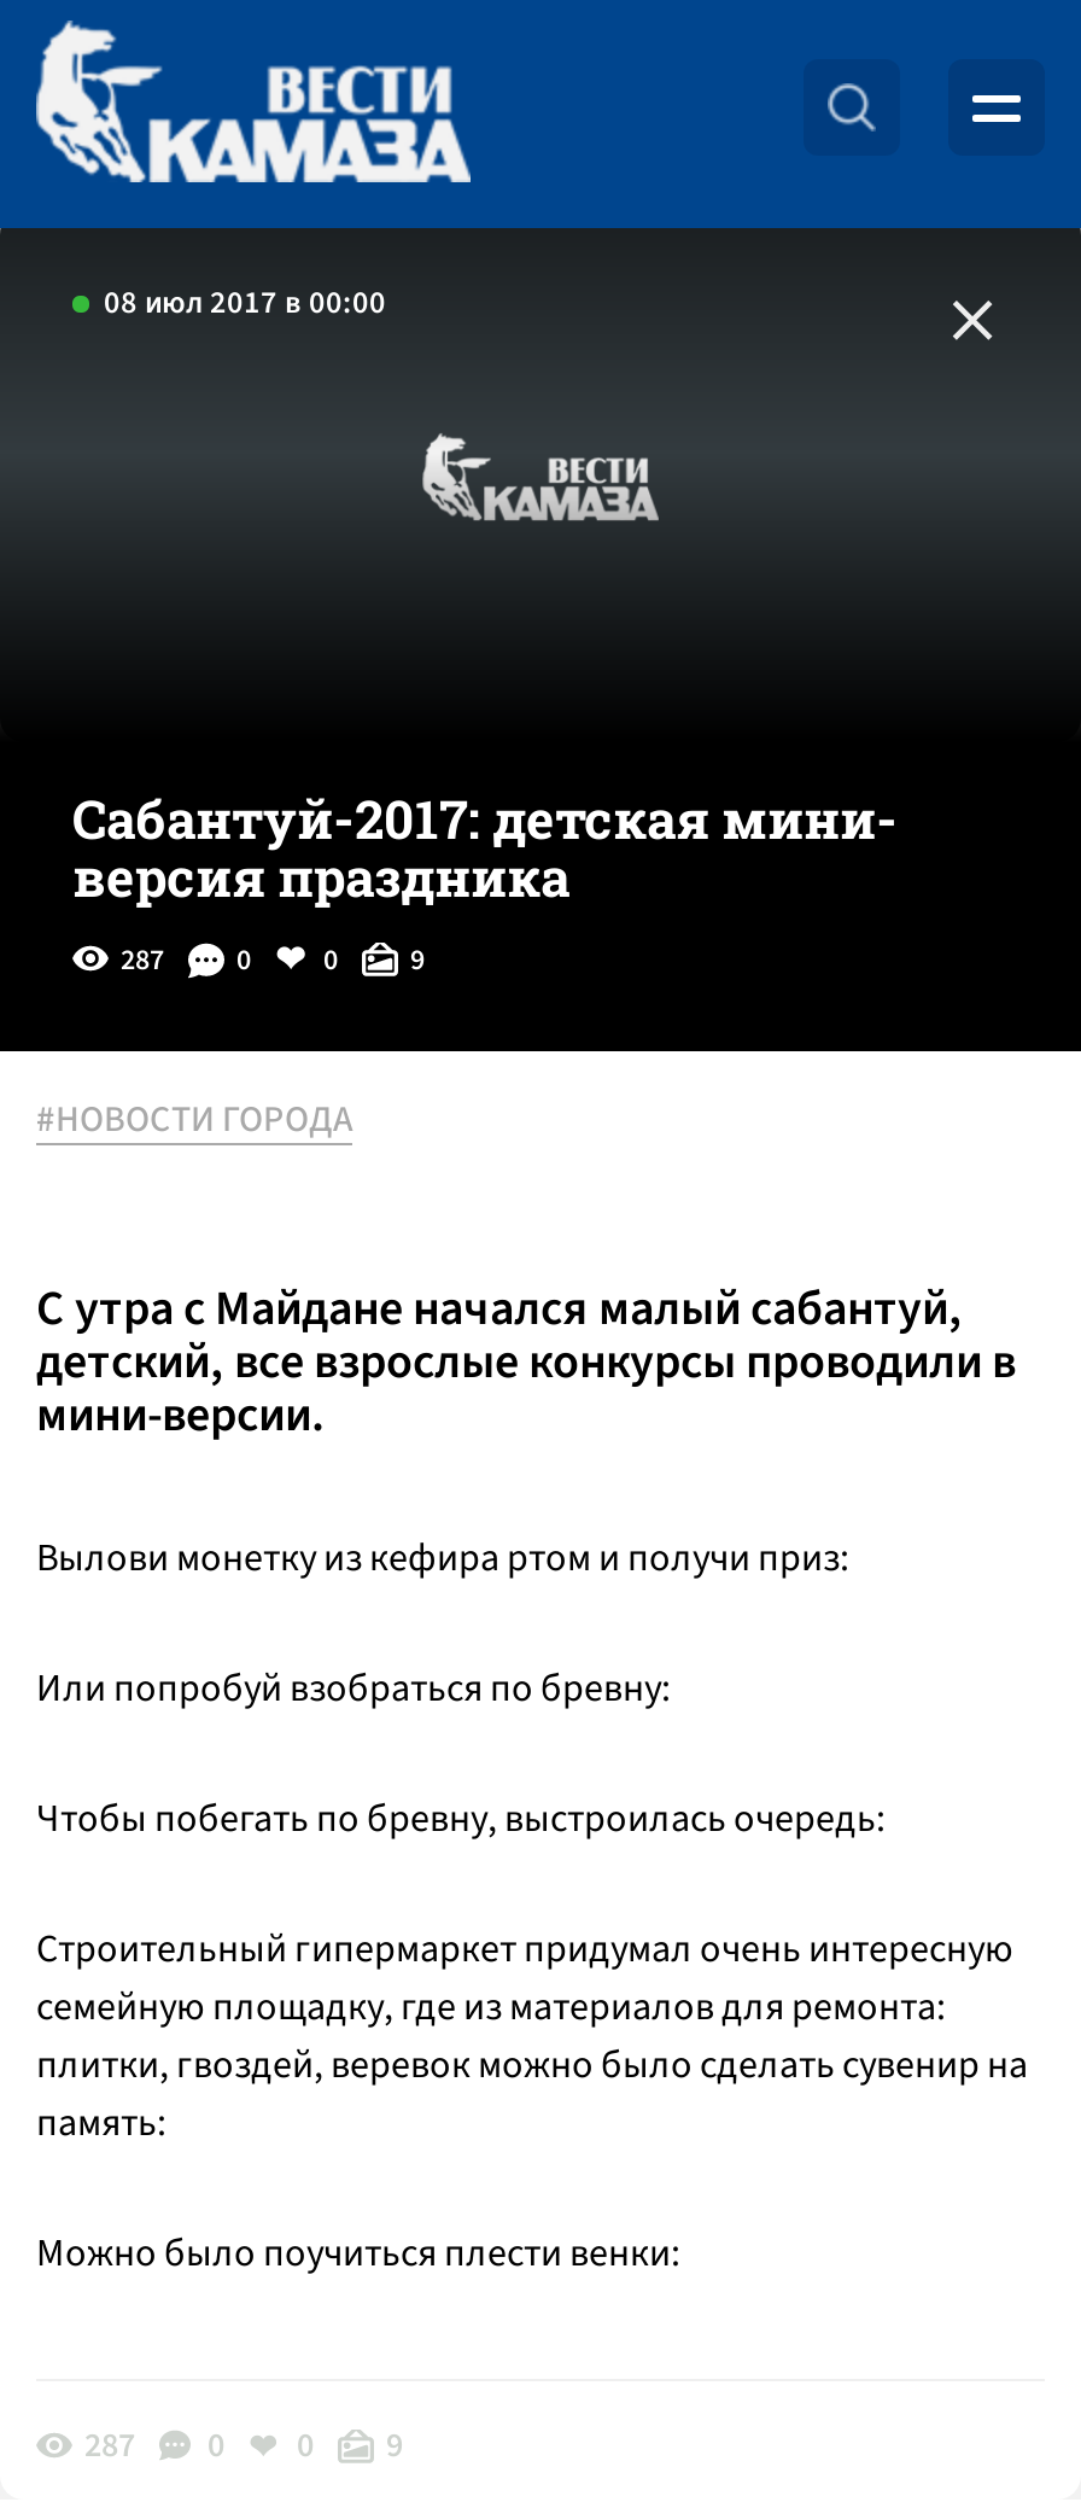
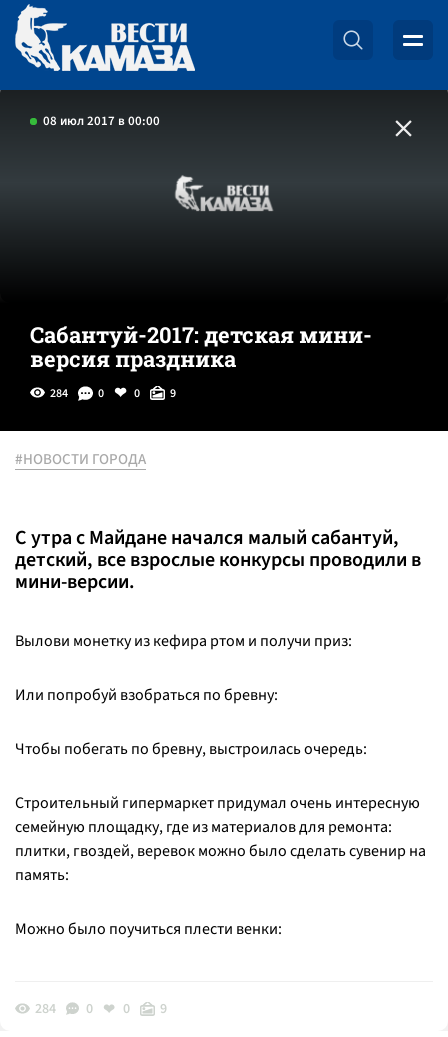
[121,940,425,981] 287 0 0 9 -> [50,385,176,402] 284 0 0 9
[84,2423,403,2471] 287 0 0 9 -> [35,999,167,1019] 284 0 0 9

